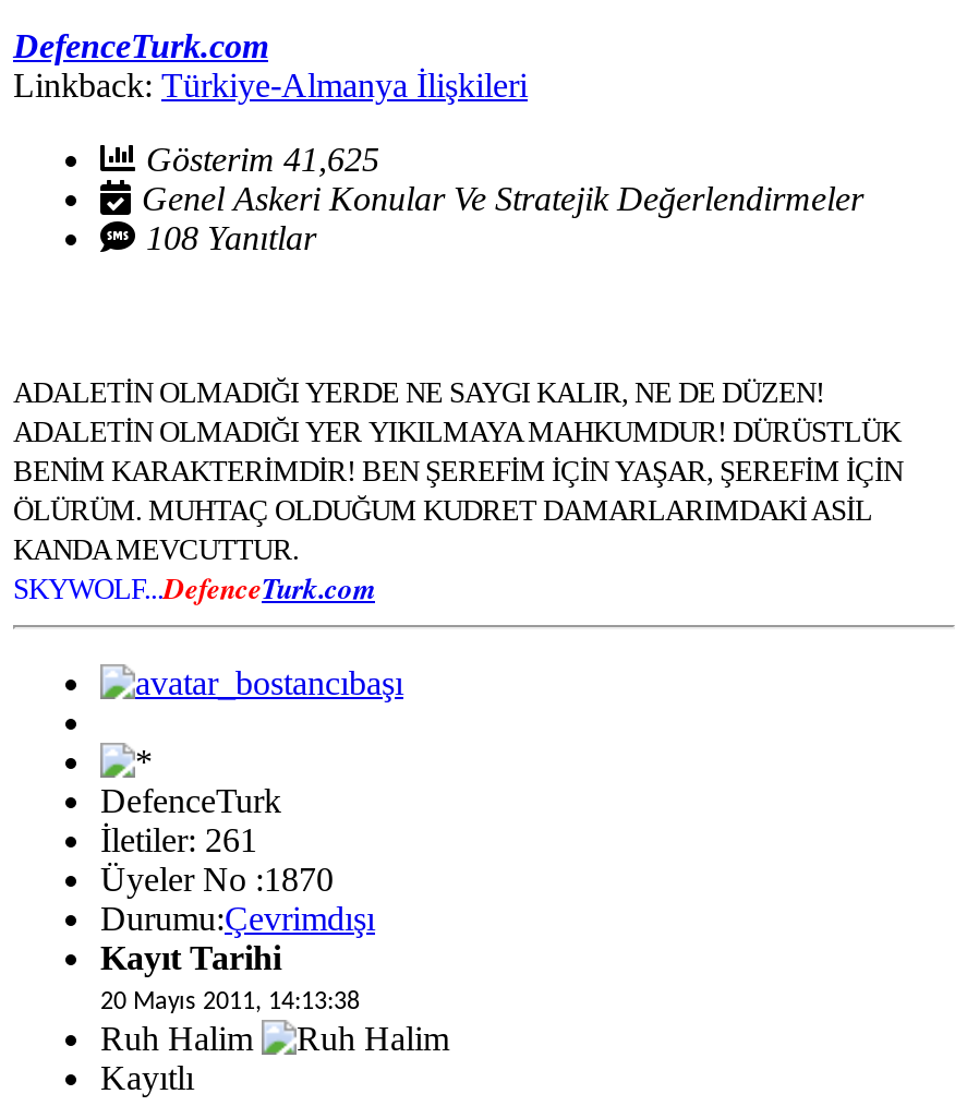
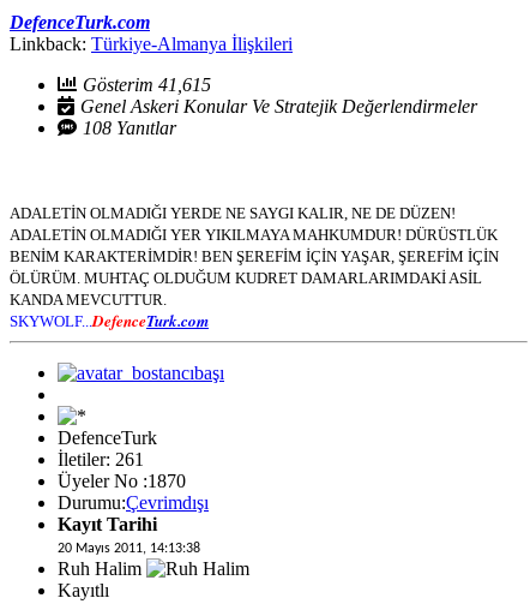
[146,140,388,177] Gösterim 41,625 -> [83,74,216,95] Gösterim 41,615

